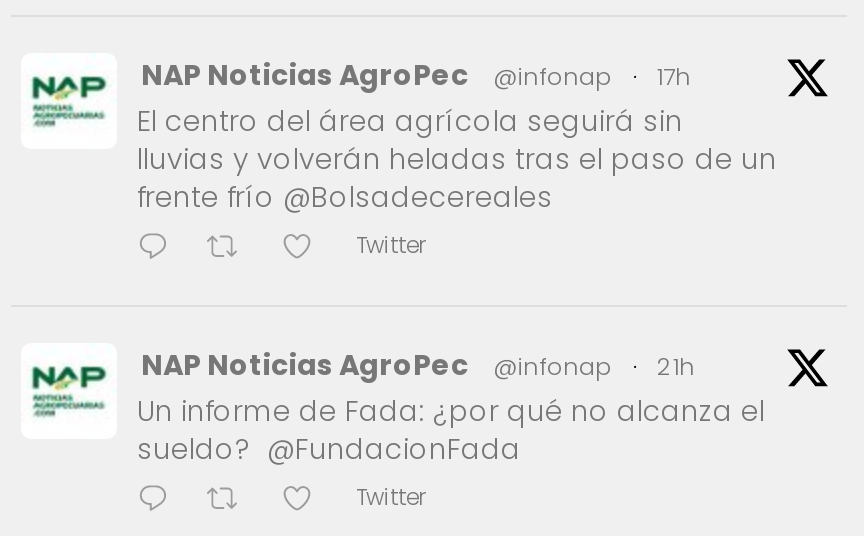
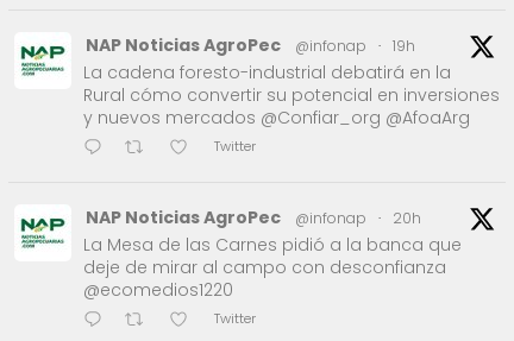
[137,59,777,217] 17h | El centro del área agrícola seguirá sin | lluvias y volverán heladas tras el paso de un | frente frío @Bolsadecereales -> [83,35,500,129] 19h | La cadena foresto-industrial debatirá en la | Rural cómo convertir su potencial en inversiones | y nuevos mercados @Confiar_org @AfoaArg
[137,349,765,469] 21h | Un informe de Fada: ¿por qué no alcanza el | sueldo? @FundacionFada -> [83,208,462,302] 20h | La Mesa de las Carnes pidió a la banca que | deje de mirar al campo con desconfianza | @ecomedios1220

